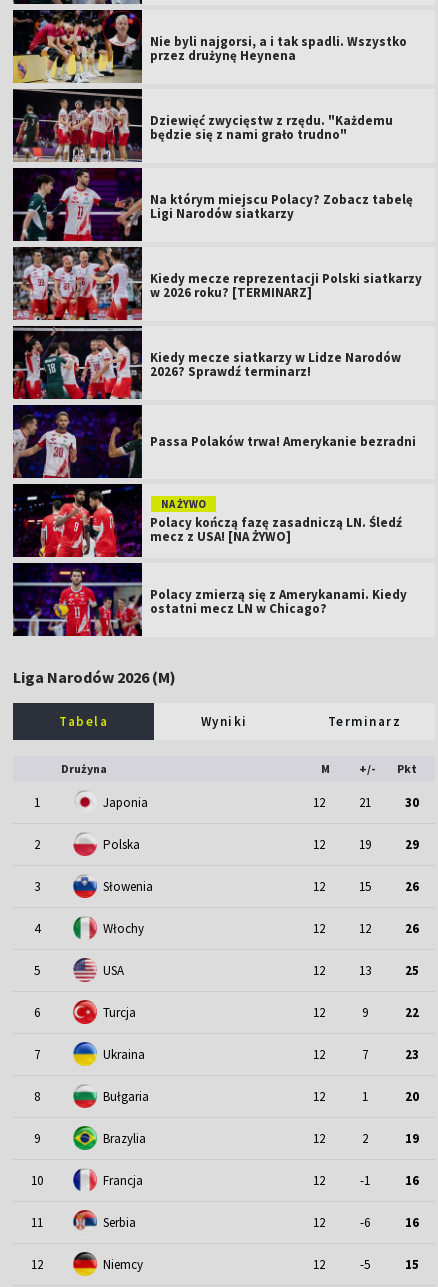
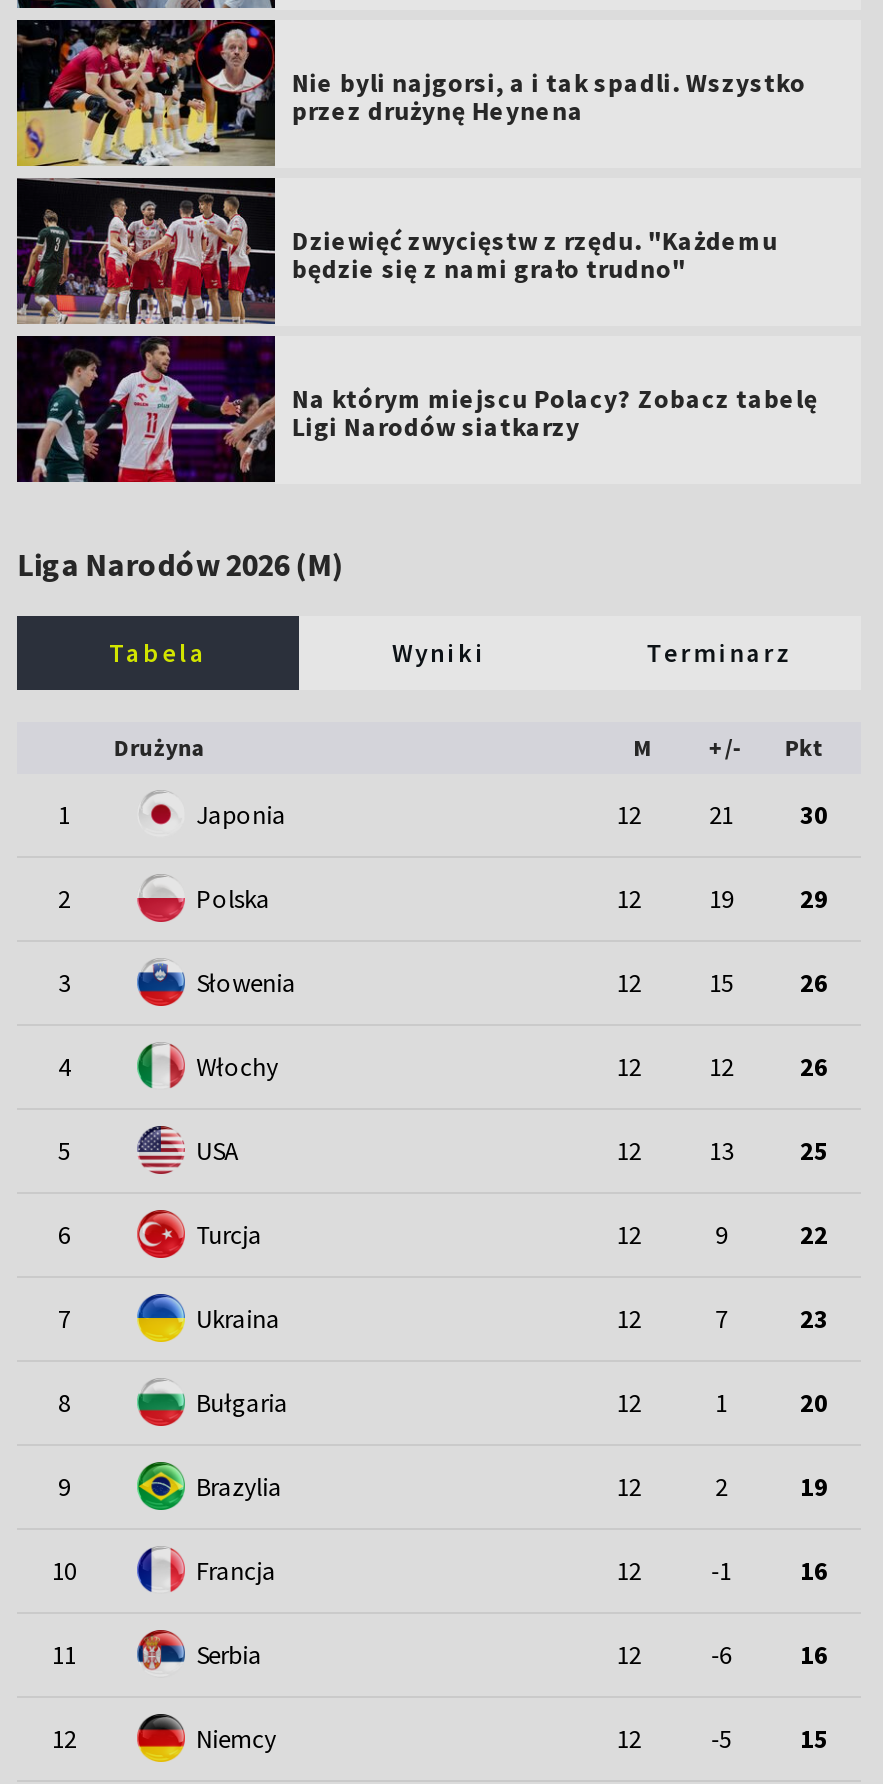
[12,246,422,637] [image] | Kiedy mecze reprezentacji Polski siatkarzy | w 2026 roku? [TERMINARZ] -> none
[150,349,401,380] Kiedy mecze siatkarzy w Lidze Narodów | 2026? Sprawdź terminarz! -> none
[150,433,416,450] Passa Polaków trwa! Amerykanie bezradni -> none
[150,497,407,617] NA ŻYWO | Polacy kończą fazę zasadniczą LN. Śledź | mecz z USA! [NA ŻYWO] | Polacy zmierzą się z Amerykanami. Kiedy | ostatni mecz LN w Chicago? -> none

